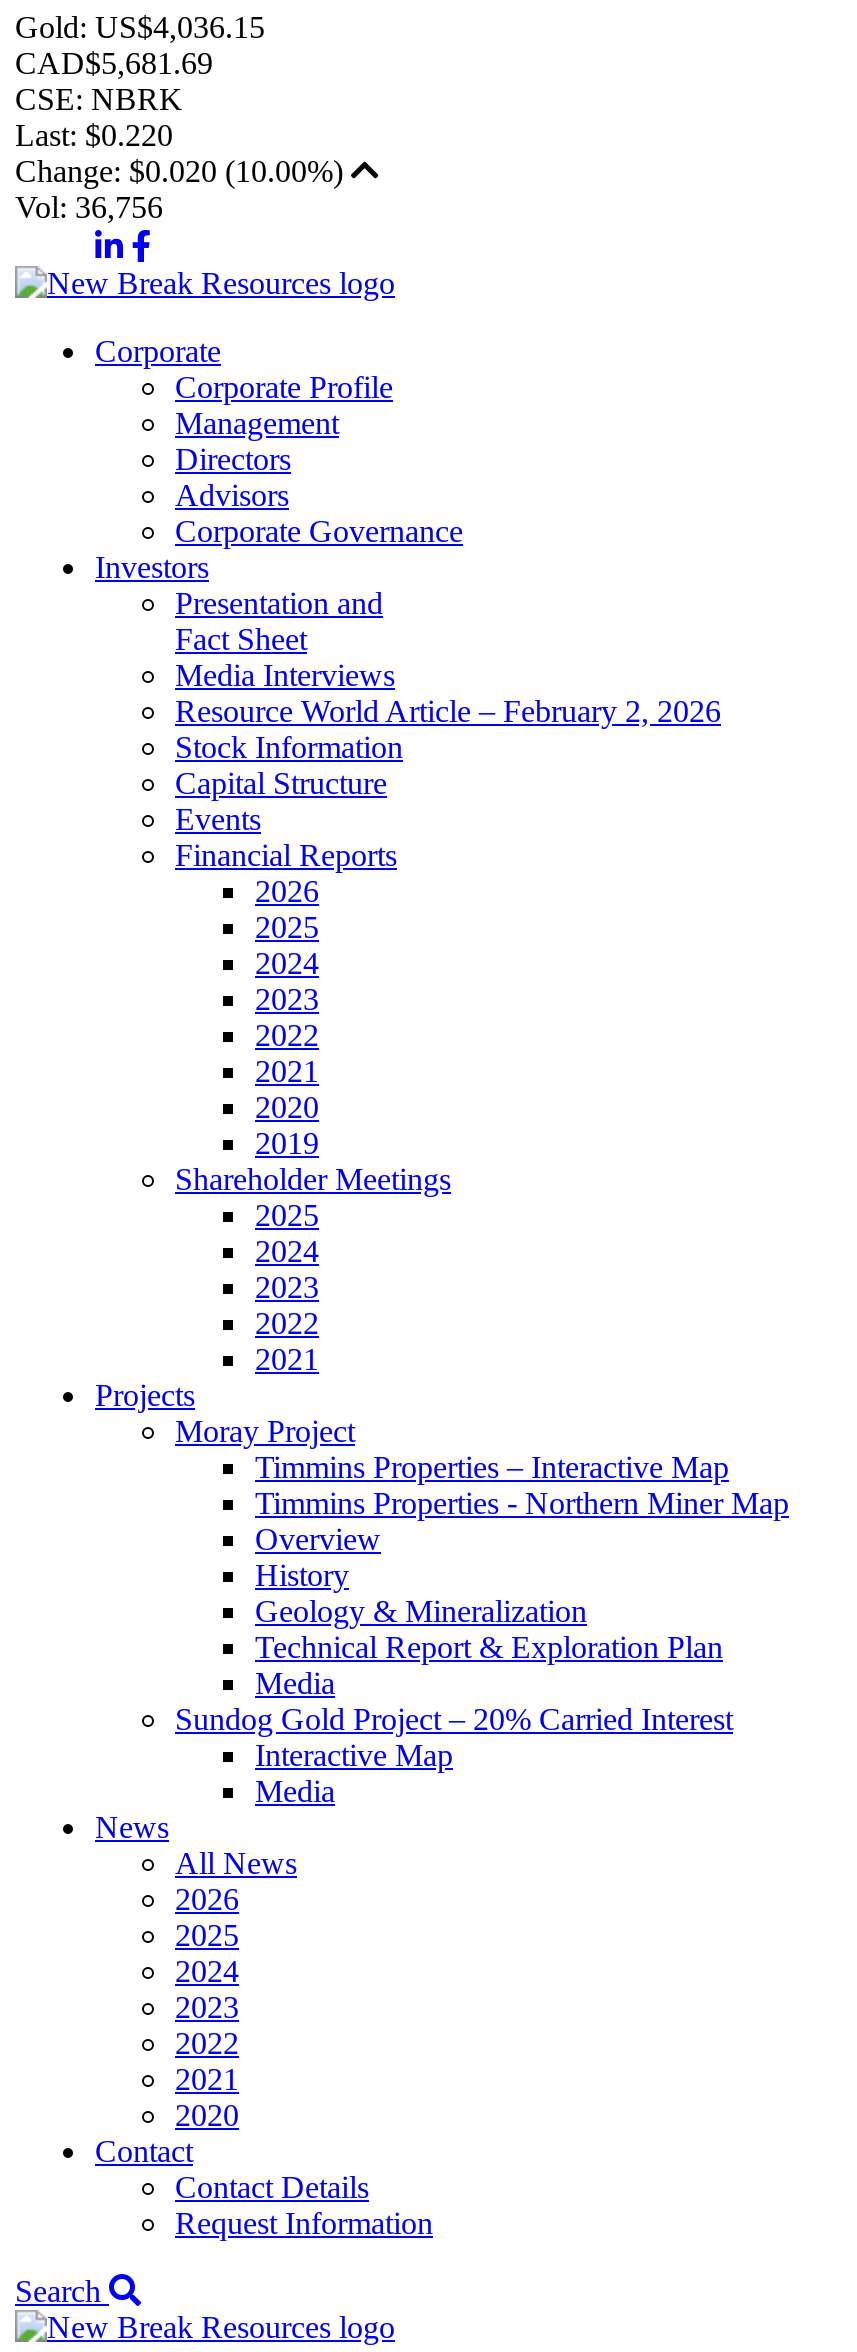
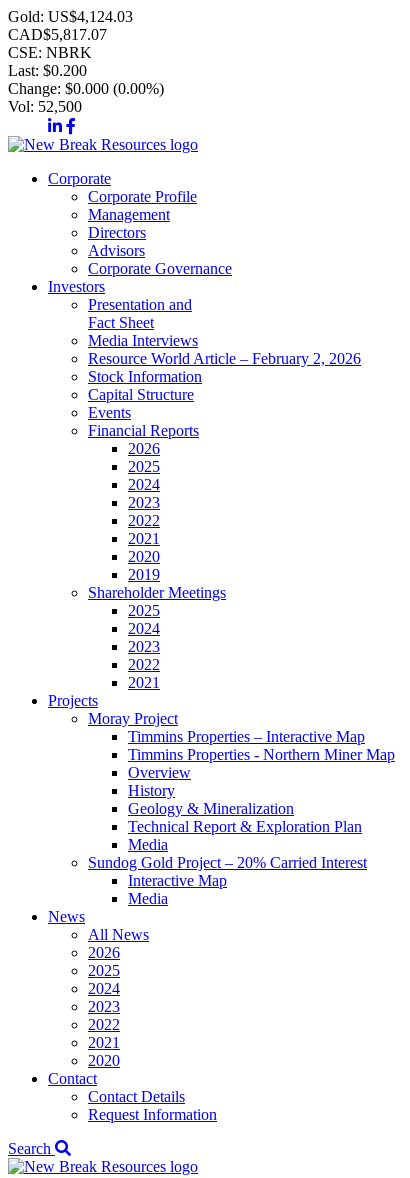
[15,10,265,80] Gold: US$4,036.15 | CAD$5,681.69 -> [8,8,133,43] Gold: US$4,124.03 | CAD$5,817.07
[15,118,173,152] Last: $0.220 -> [8,62,87,79] Last: $0.200
[15,154,343,188] Change: $0.020 (10.00%) -> [8,80,164,97] Change: $0.000 (0.00%)
[15,190,163,224] Vol: 36,756 -> [8,98,82,115] Vol: 52,500

